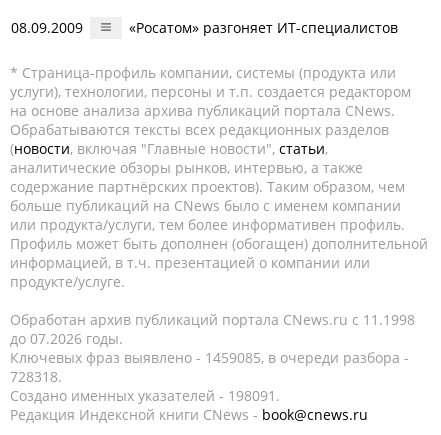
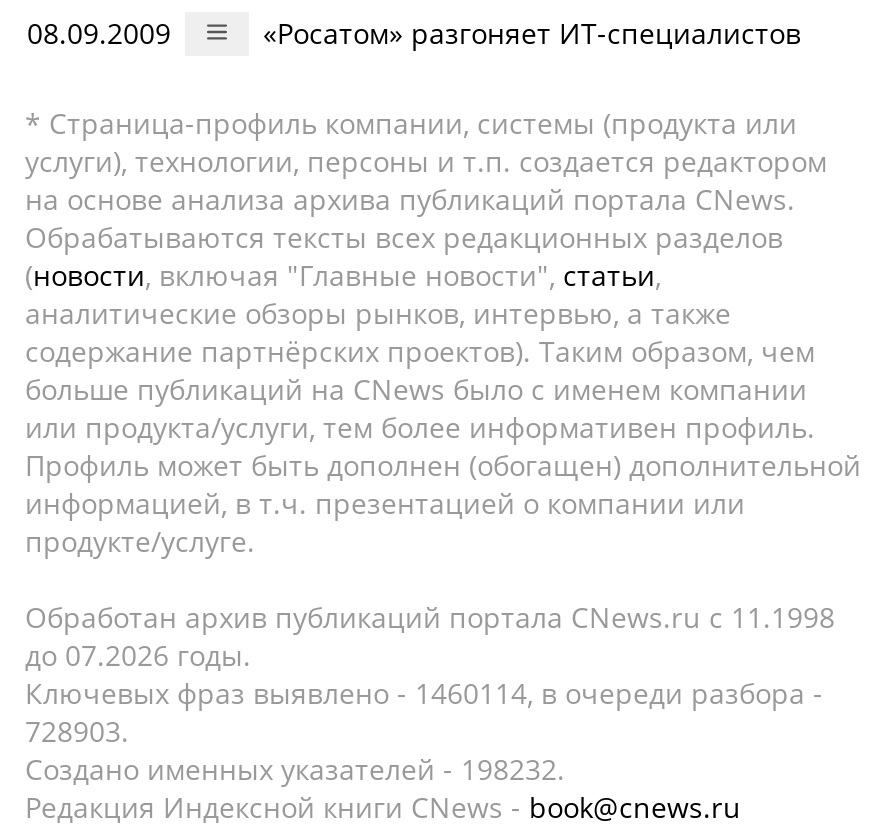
[10,348,409,367] Ключевых фраз выявлено - 1459085, в очереди разбора - -> [25,674,823,712] Ключевых фраз выявлено - 1460114, в очереди разбора -
[10,367,62,386] 728318. -> [25,712,129,750] 728903.
[10,386,280,405] Создано именных указателей - 198091. -> [25,750,565,788] Создано именных указателей - 198232.

